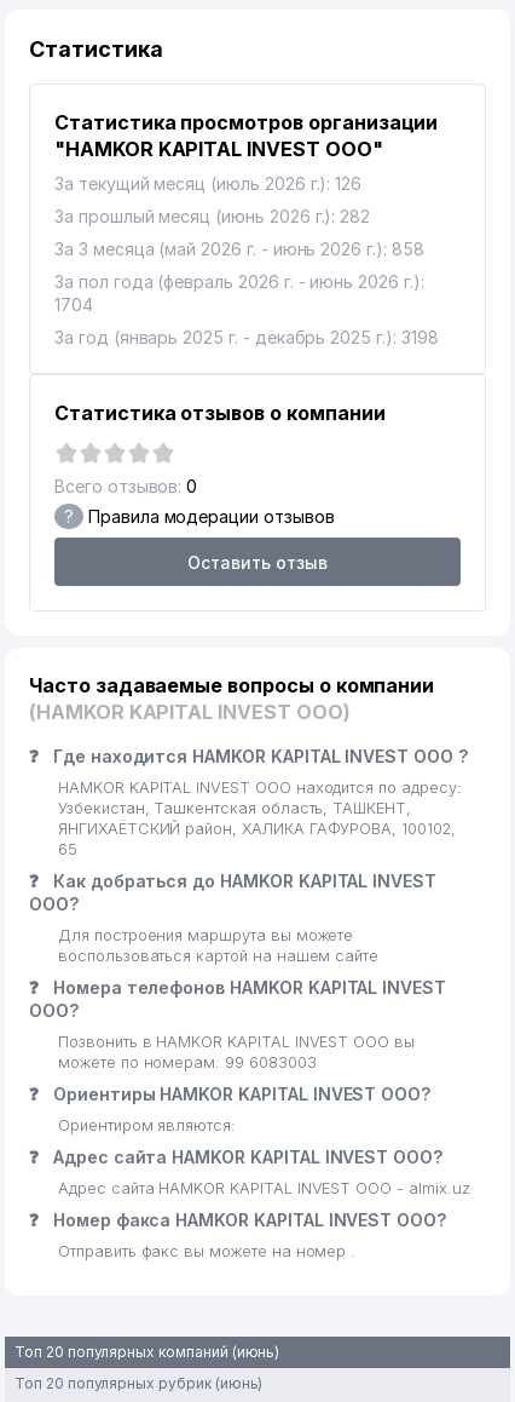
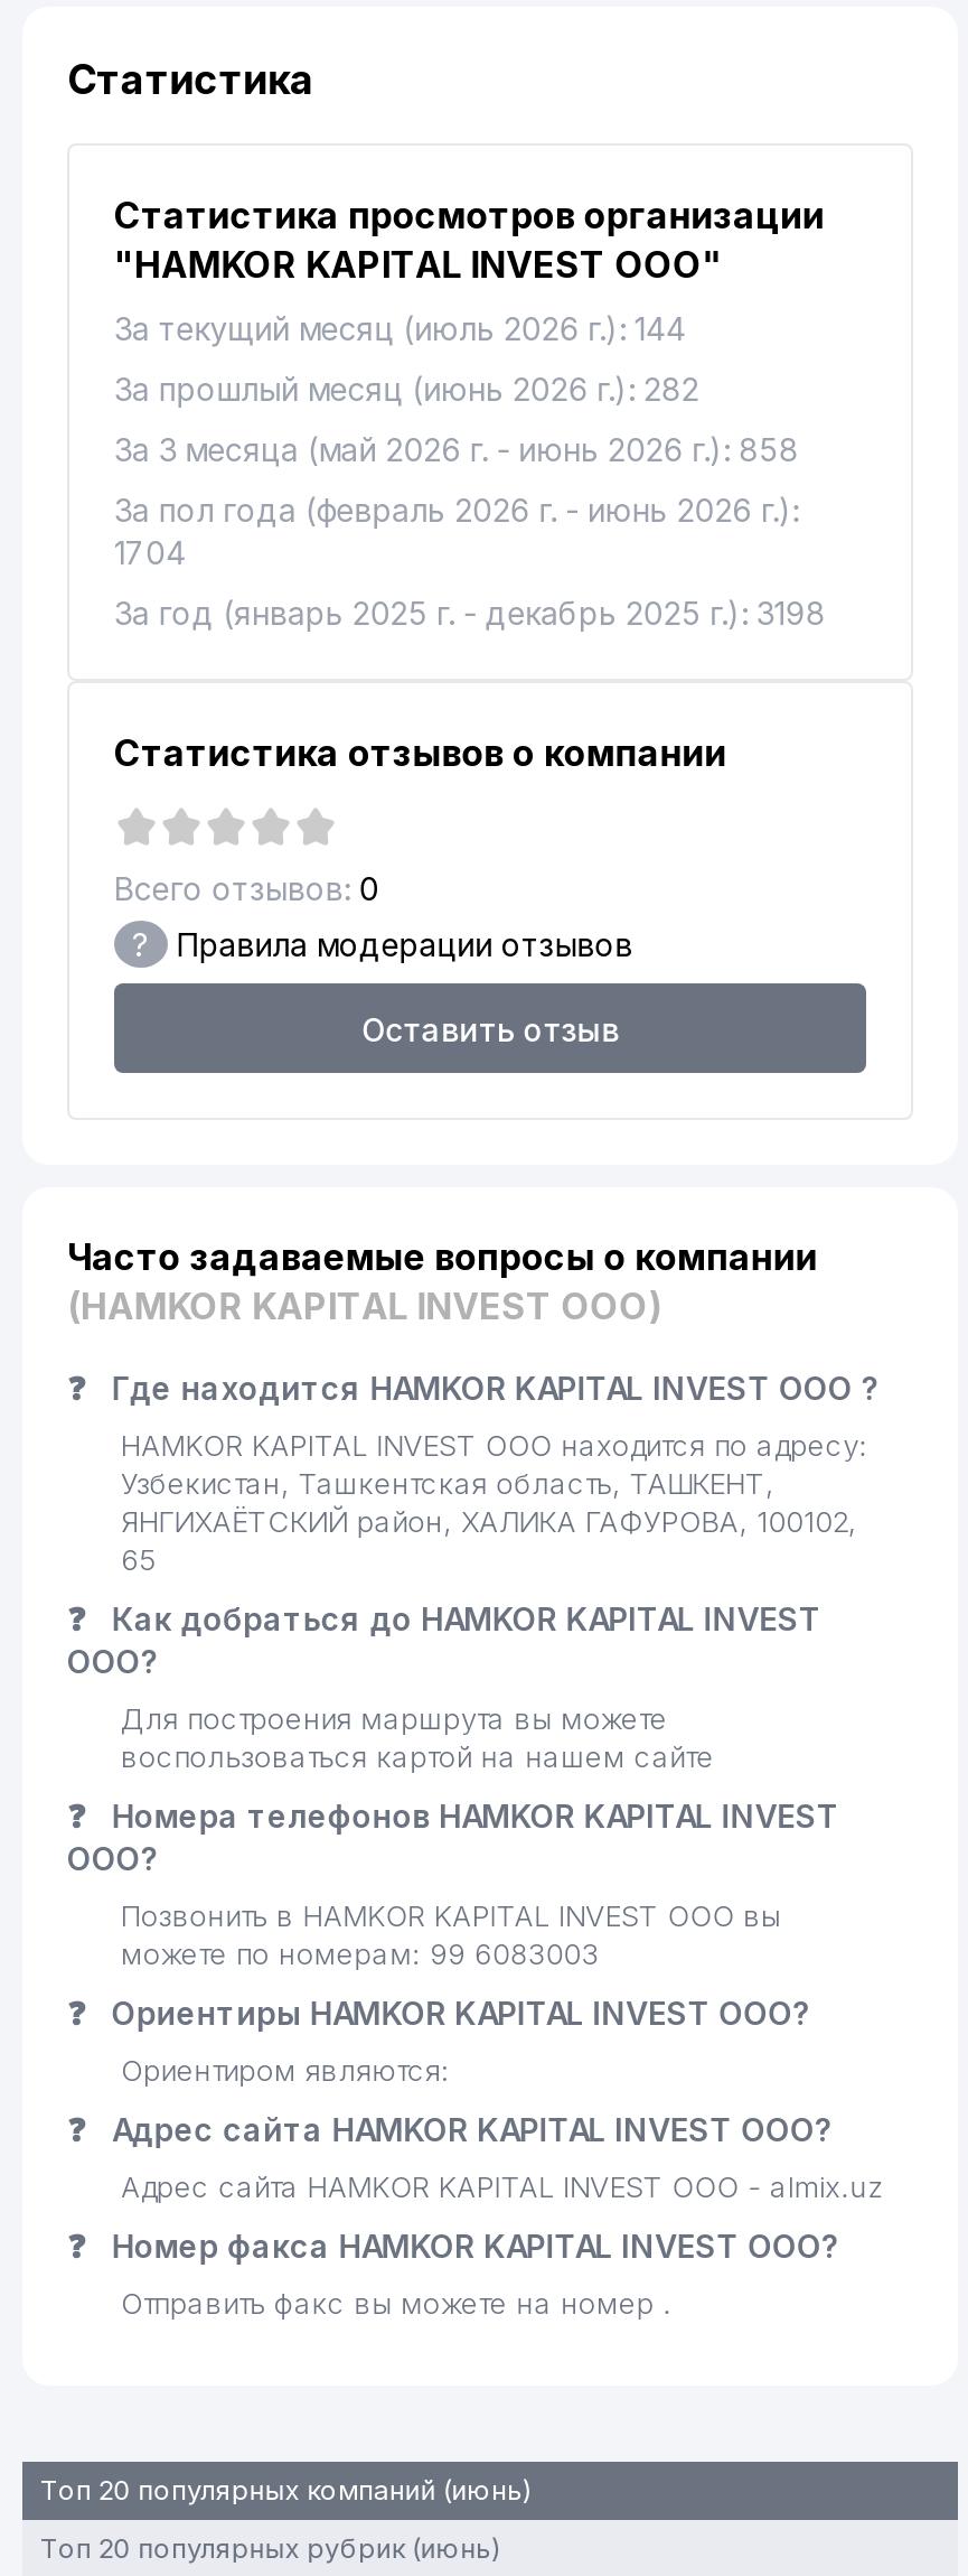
[54,173,362,194] За текущий месяц (июль 2026 г.): 126 -> [114,309,685,347] За текущий месяц (июль 2026 г.): 144

